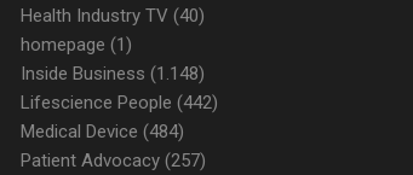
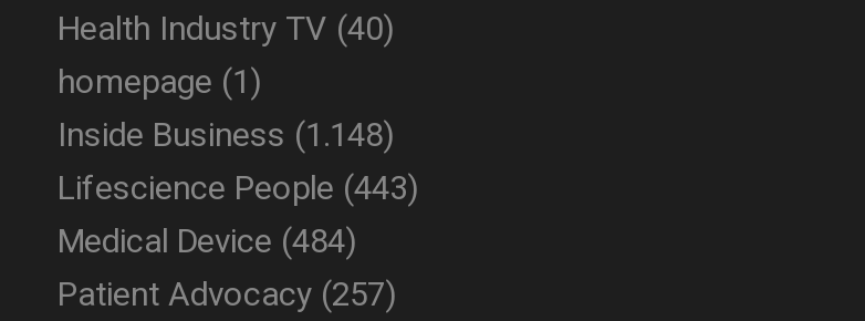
[21,91,219,113] Lifescience People (442) -> [58,168,418,207] Lifescience People (443)

